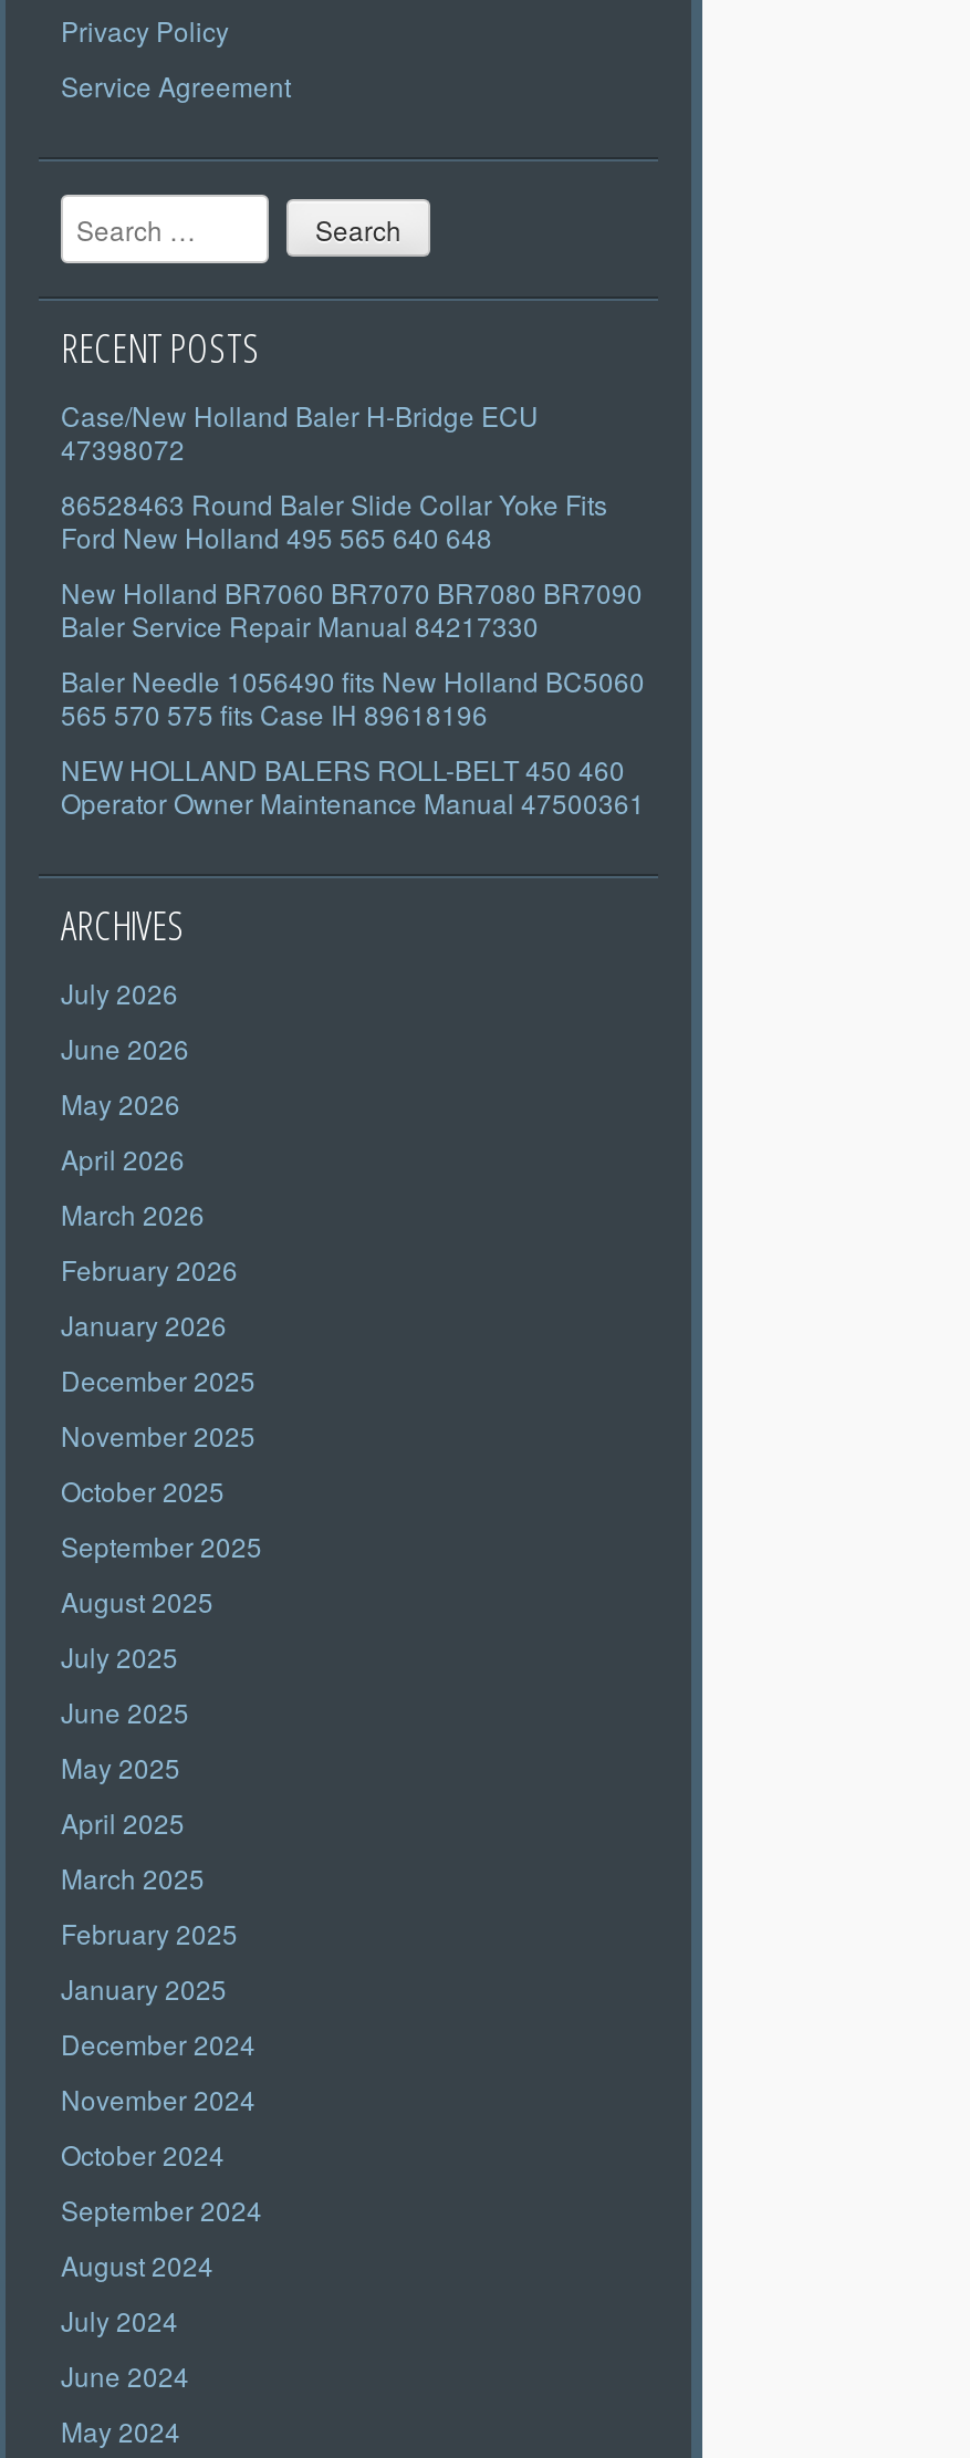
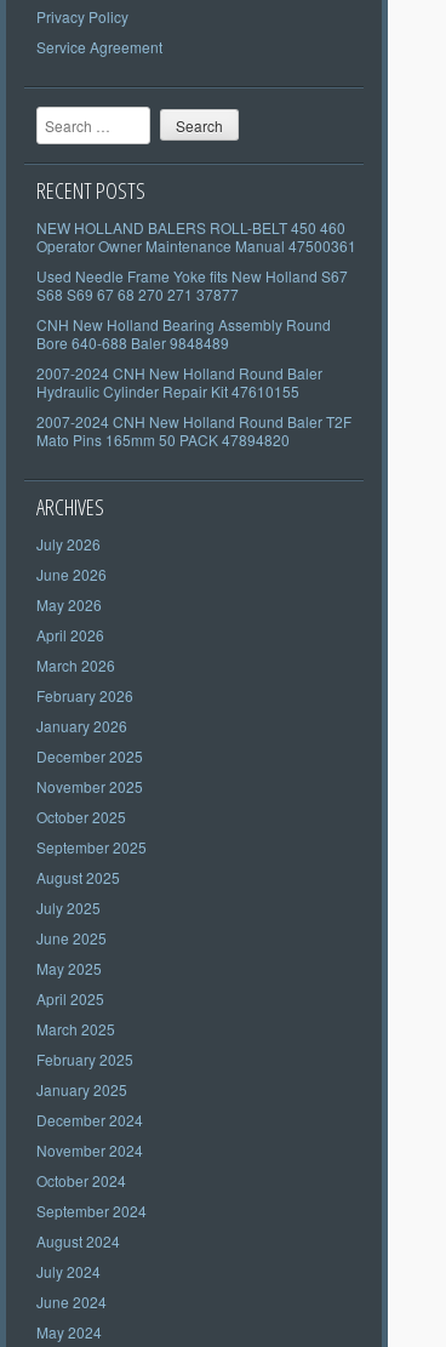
[61,396,645,733] Case/New Holland Baler H-Bridge ECU | 47398072 | 86528463 Round Baler Slide Collar Yoke Fits | Ford New Holland 495 565 640 648 | New Holland BR7060 BR7070 BR7080 BR7090 | Baler Service Repair Manual 84217330 | Baler Needle 1056490 fits New Holland BC5060 | 565 570 575 fits Case IH 89618196 -> none
moved [61,750,645,821] -> [36,217,356,256]: NEW HOLLAND BALERS ROLL-BELT 450 460 | Operator Owner Maintenance Manual 47500361
none -> [36,266,351,450] Used Needle Frame Yoke fits New Holland S67 | S68 S69 67 68 270 271 37877 | CNH New Holland Bearing Assembly Round | Bore 640-688 Baler 9848489 | 2007-2024 CNH New Holland Round Baler | Hydraulic Cylinder Repair Kit 47610155 | 2007-2024 CNH New Holland Round Baler T2F | Mato Pins 165mm 50 PACK 47894820

